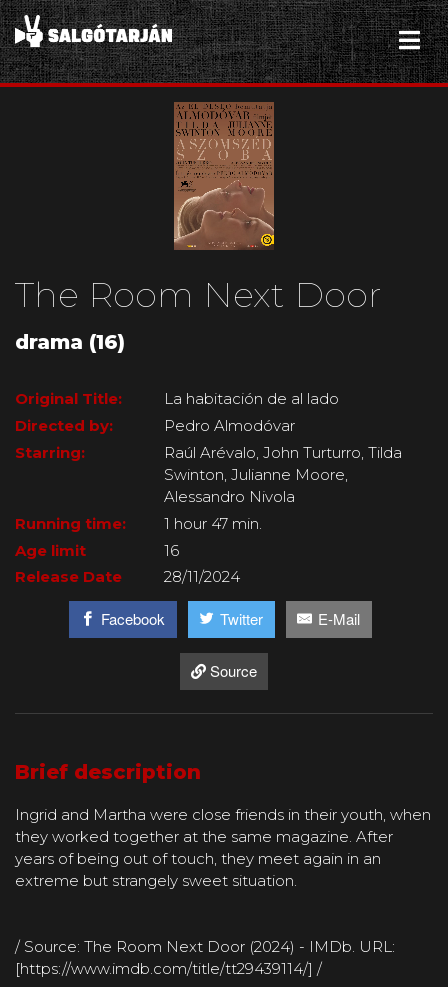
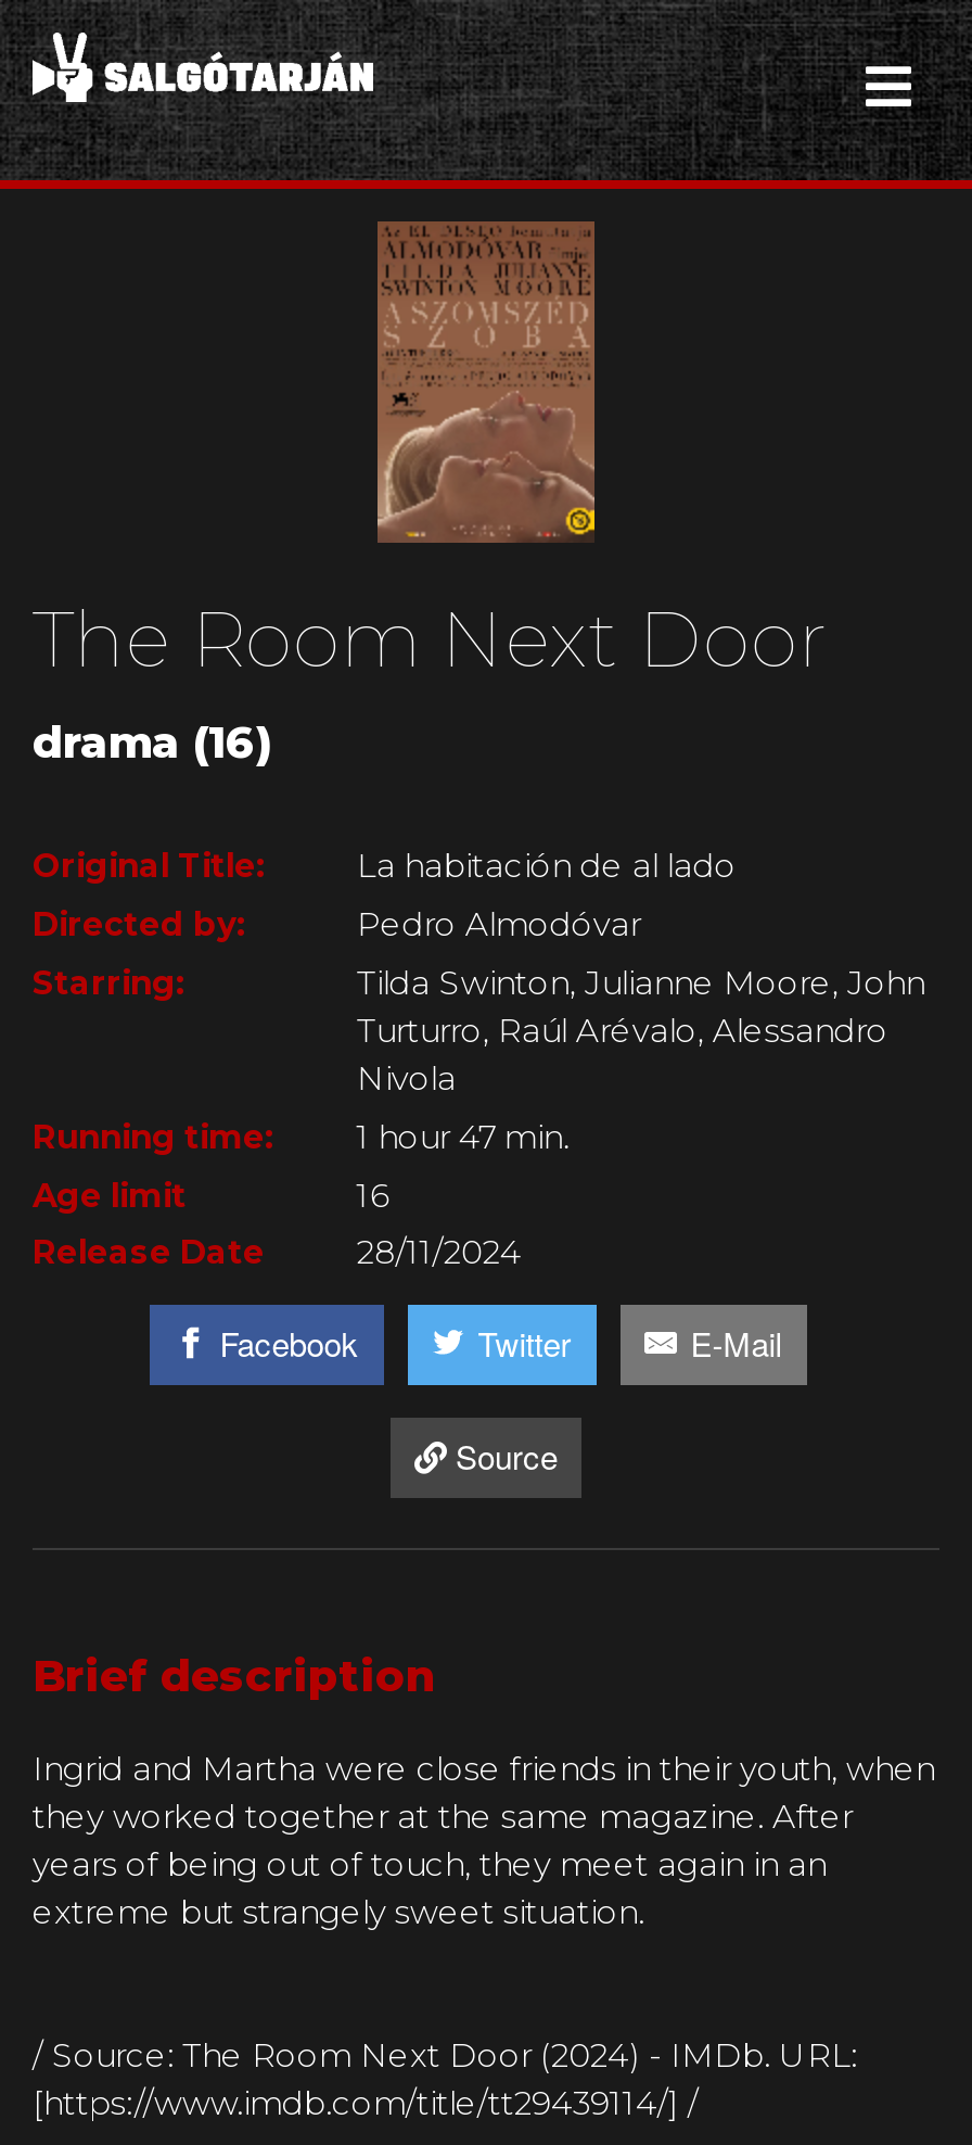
[164,443,402,506] Raúl Arévalo, John Turturro, Tilda | Swinton, Julianne Moore, | Alessandro Nivola -> [356,962,925,1099] Tilda Swinton, Julianne Moore, John | Turturro, Raúl Arévalo, Alessandro | Nivola

